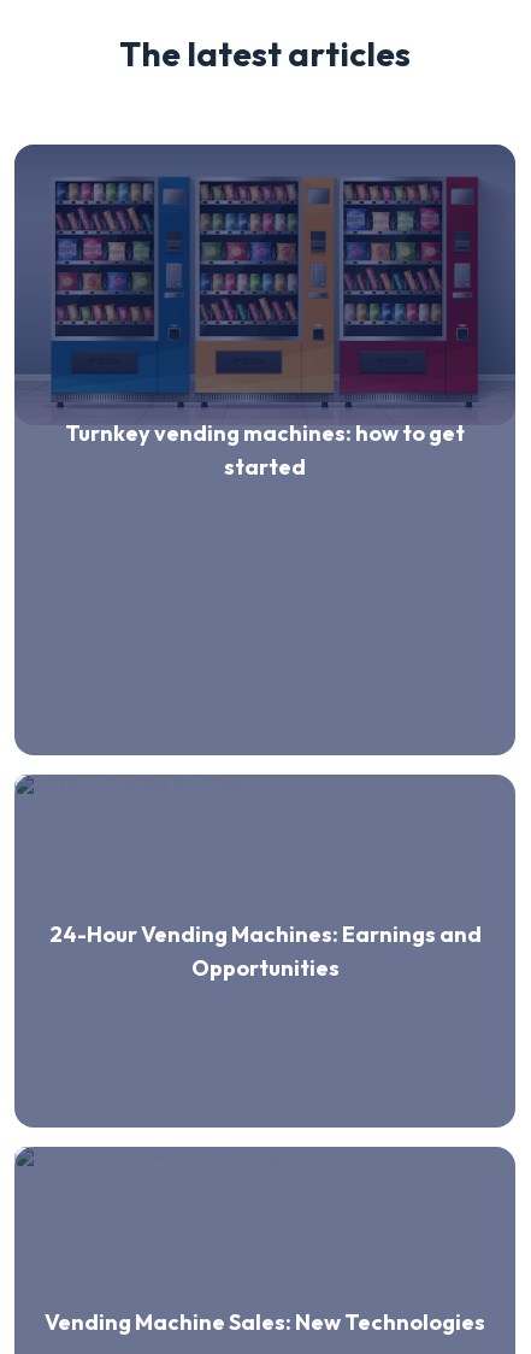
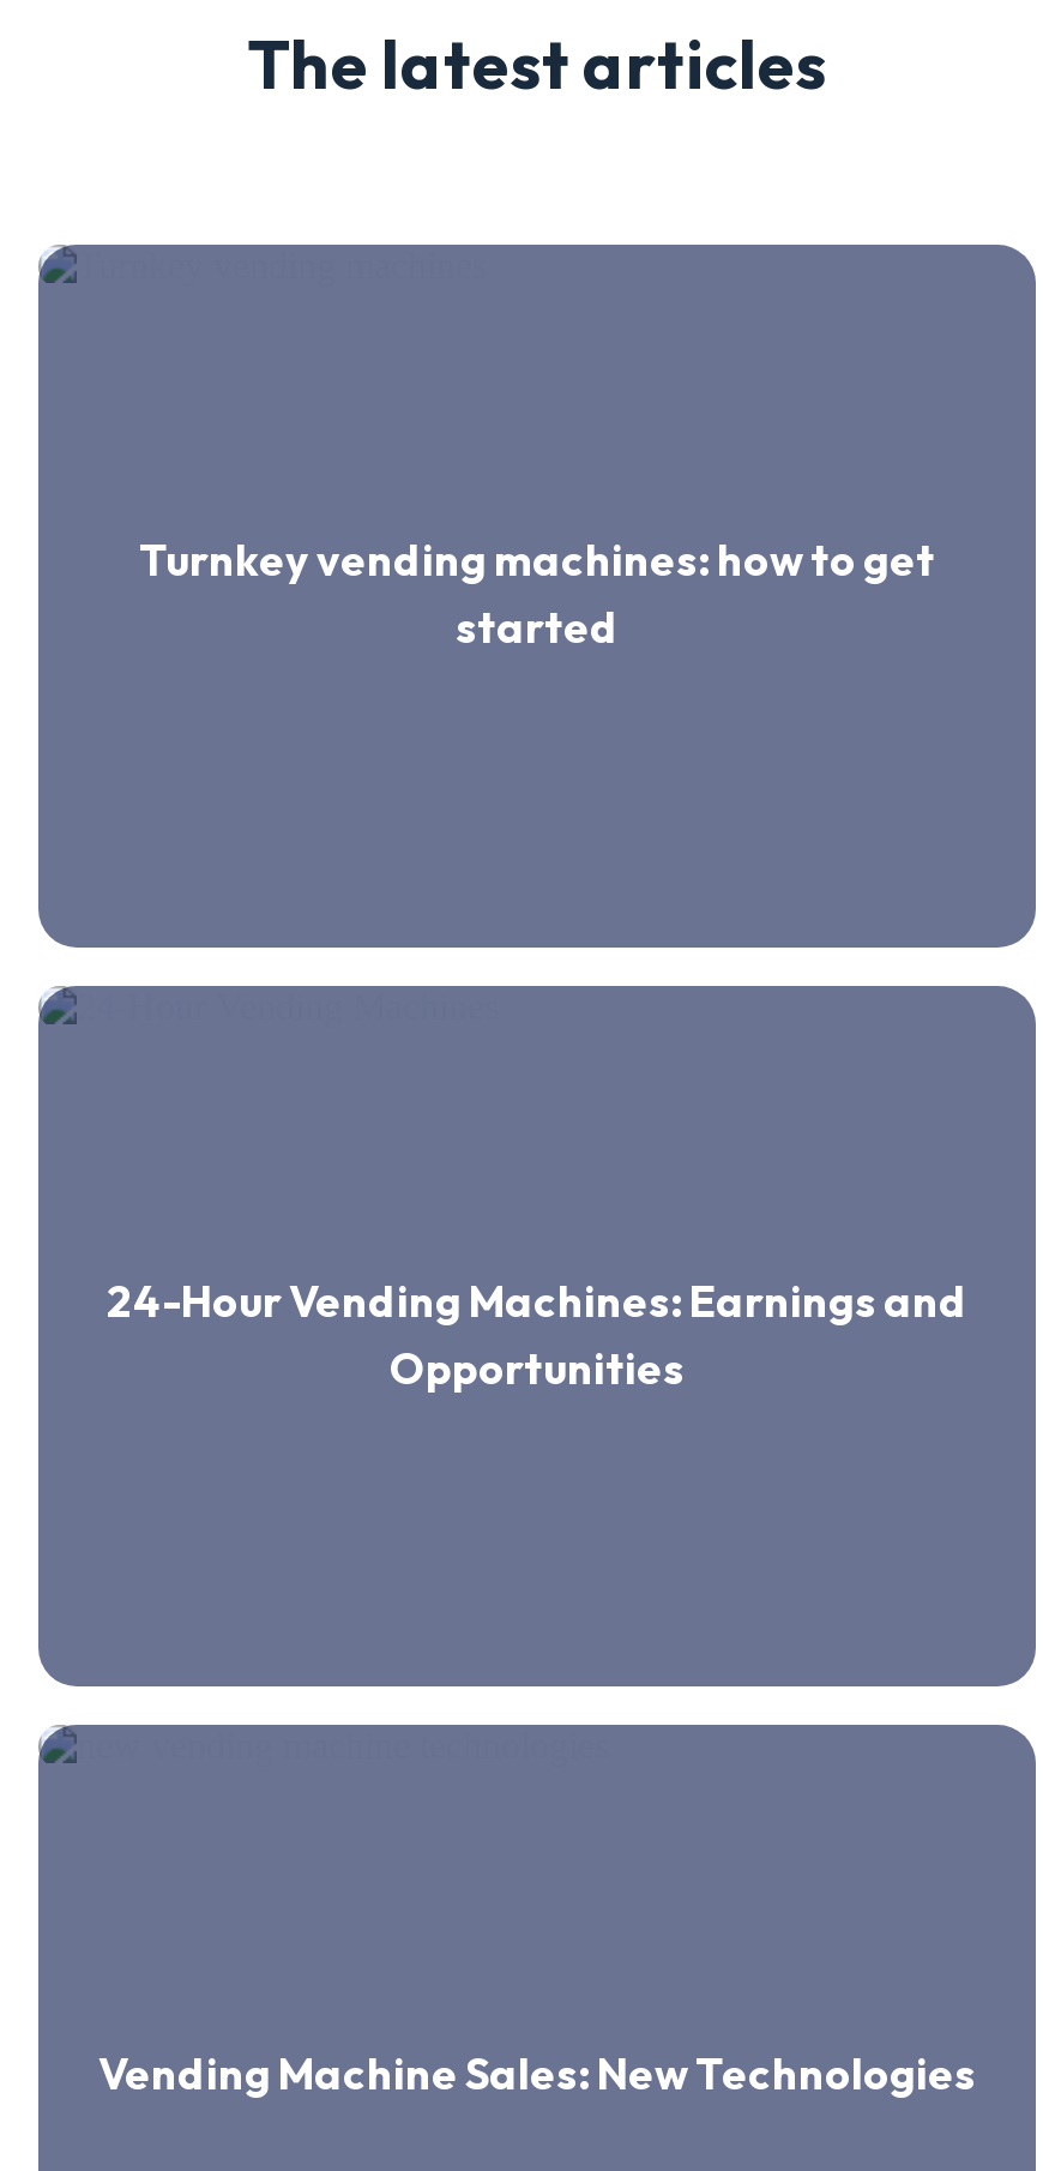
[16,147,514,416] [image] -> none

